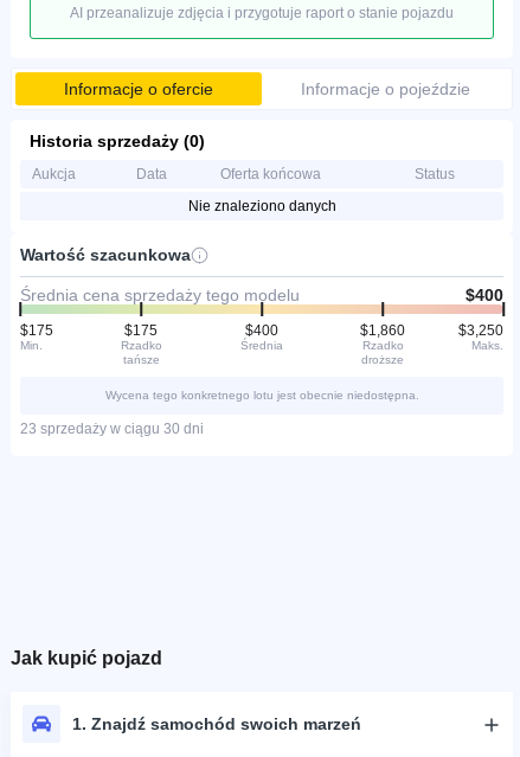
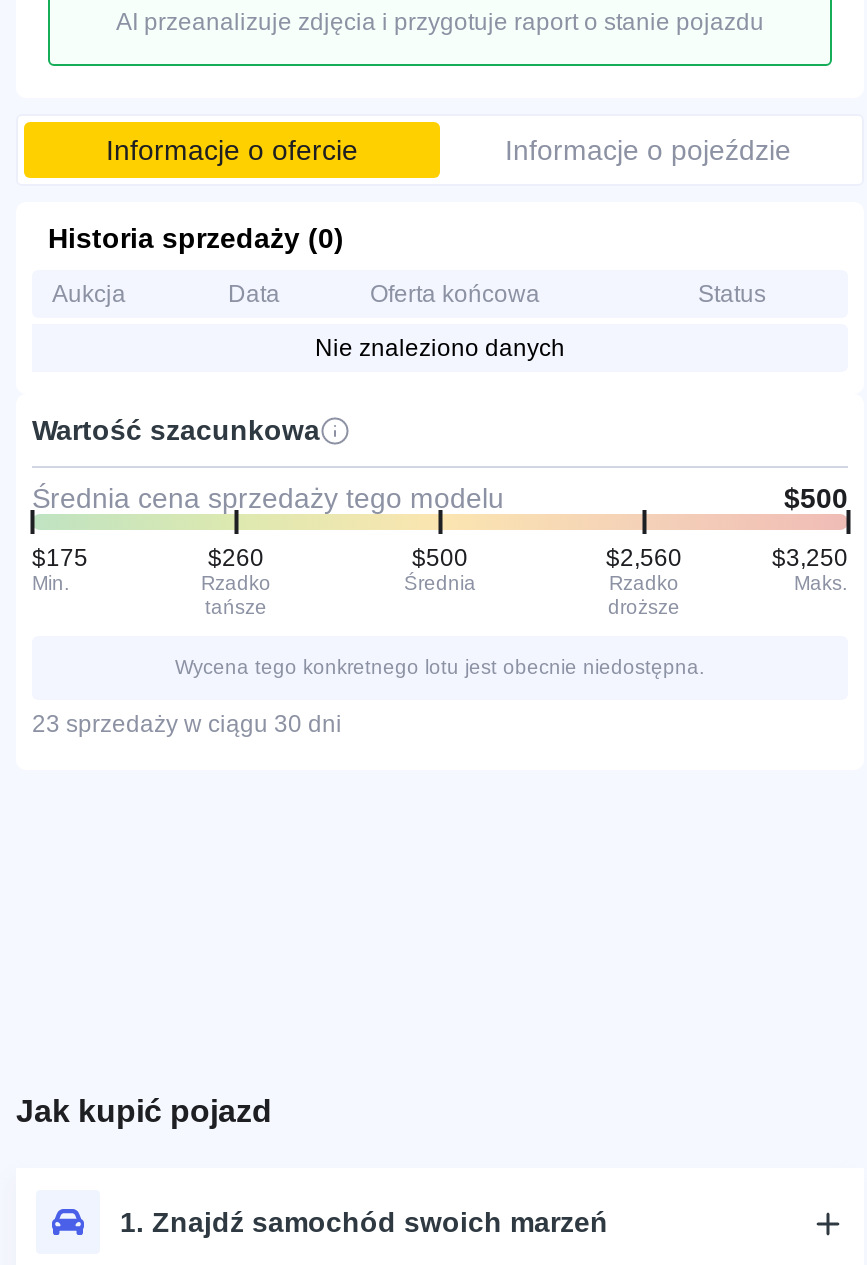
[466,285,503,304] $400 -> [784,482,848,514] $500
[124,322,158,339] $175 -> [208,544,264,572] $260
[245,322,278,339] $400 -> [412,544,468,572] $500
[360,322,405,339] $1,860 -> [606,544,682,572] $2,560

